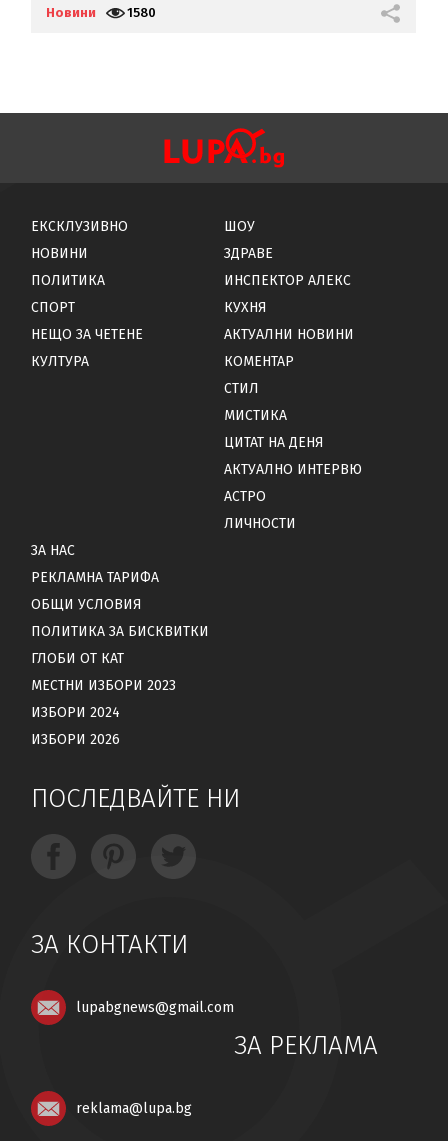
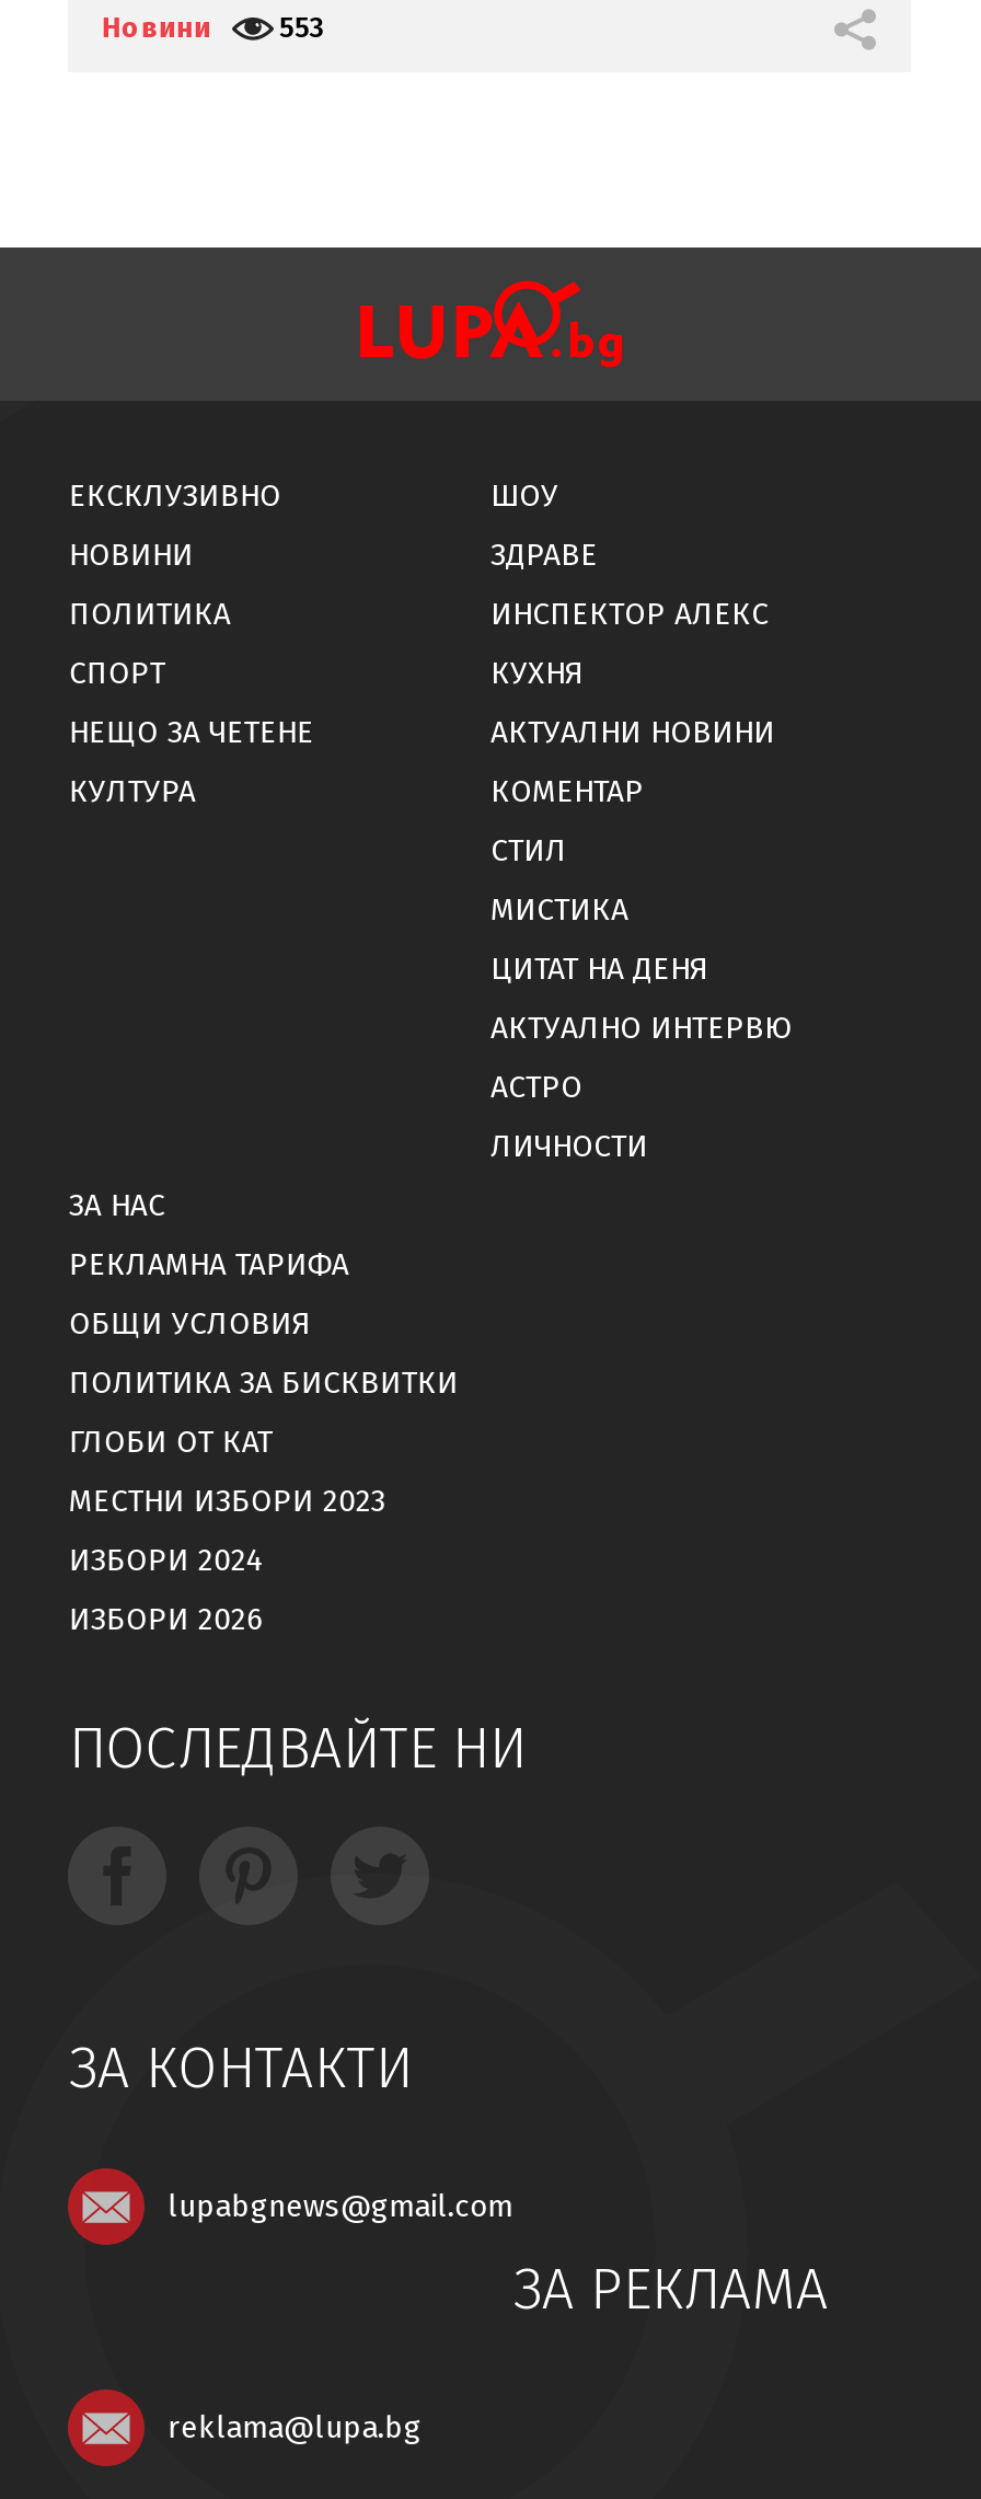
[127,5,156,20] 1580 -> [279,10,323,43] 553

